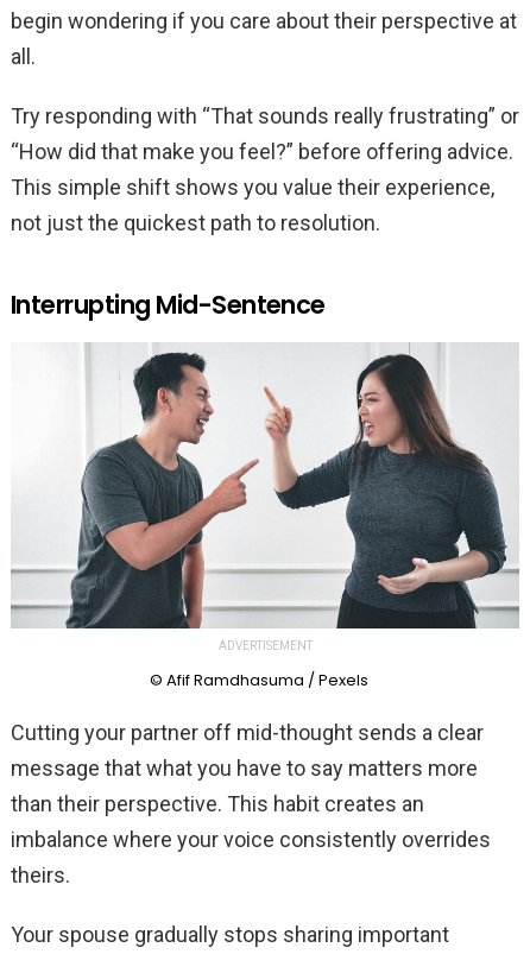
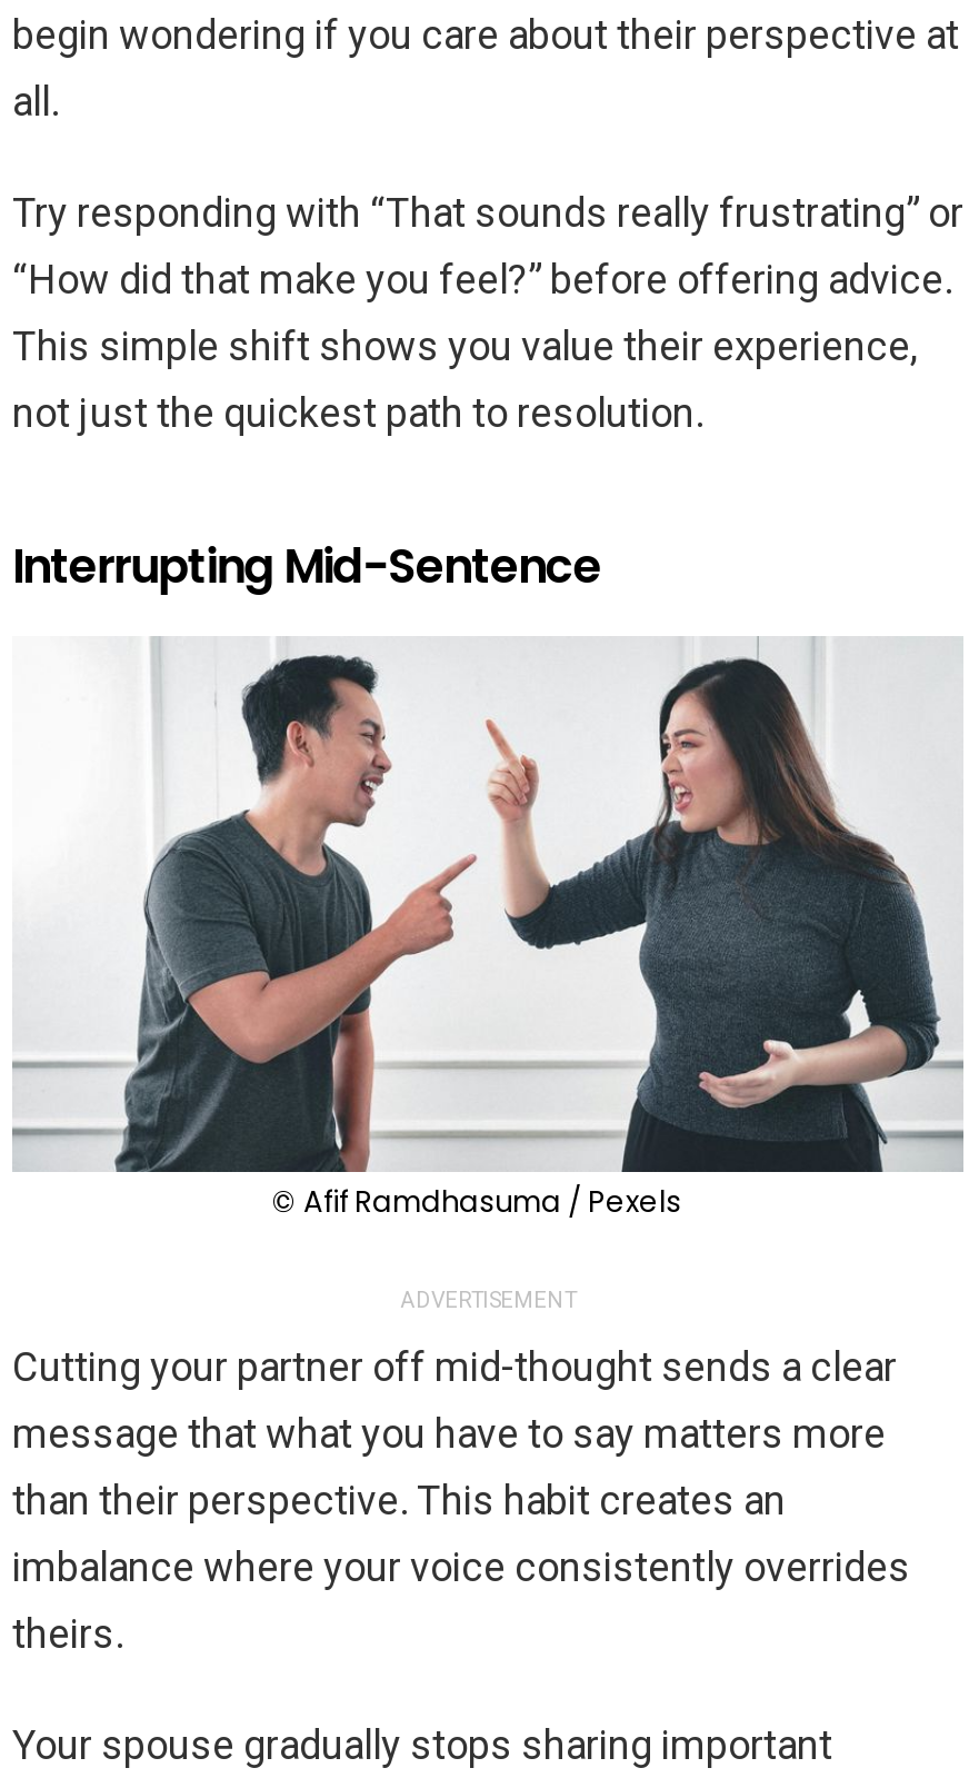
moved [218,639,312,652] -> [400,1288,576,1312]: ADVERTISEMENT
moved [150,669,368,692] -> [272,1181,681,1223]: © Afif Ramdhasuma / Pexels

